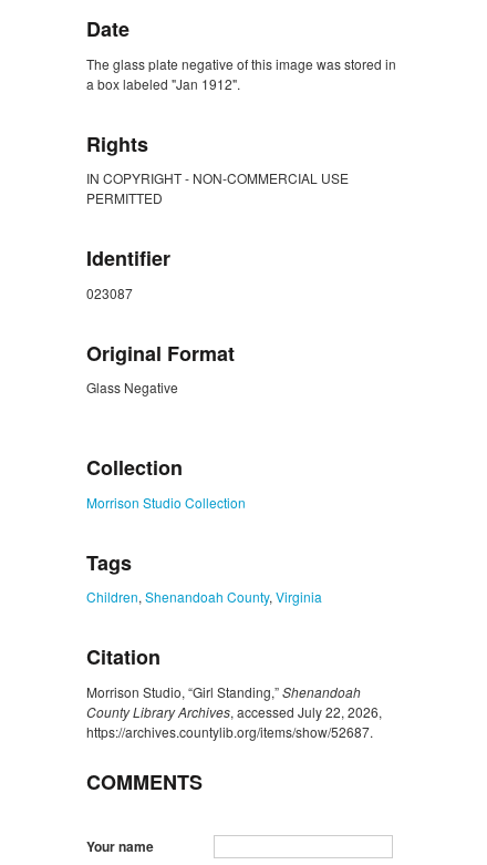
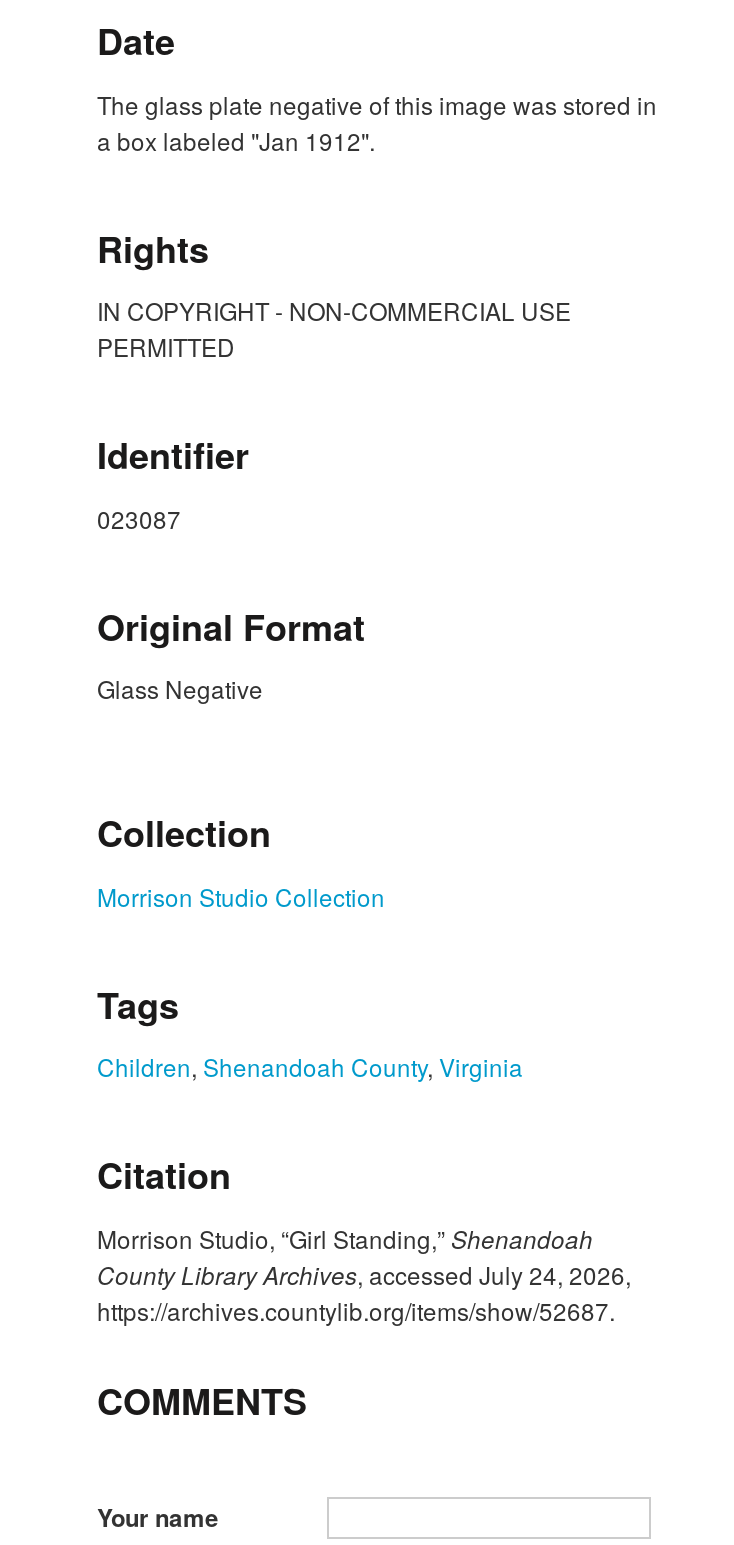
[86,702,382,720] County Library Archives, accessed July 22, 2026, -> [97,1256,631,1290] County Library Archives, accessed July 24, 2026,

